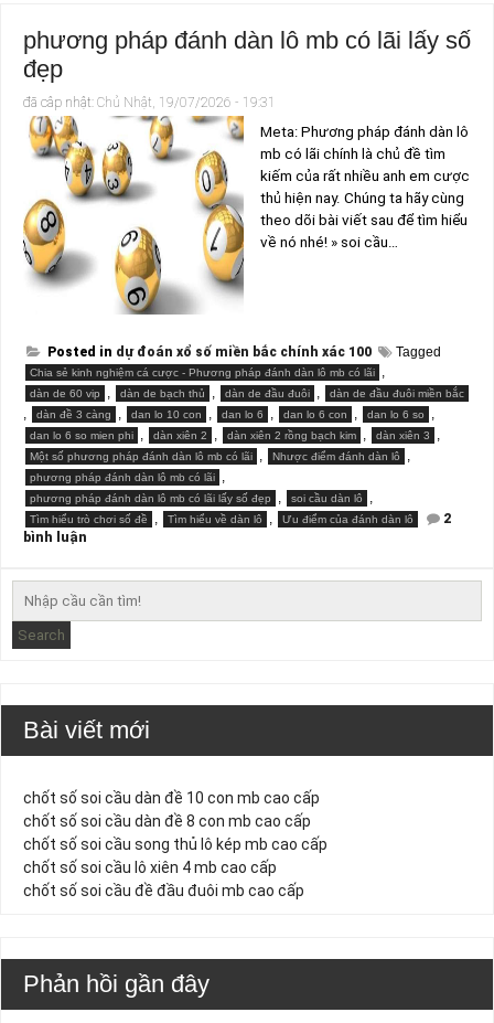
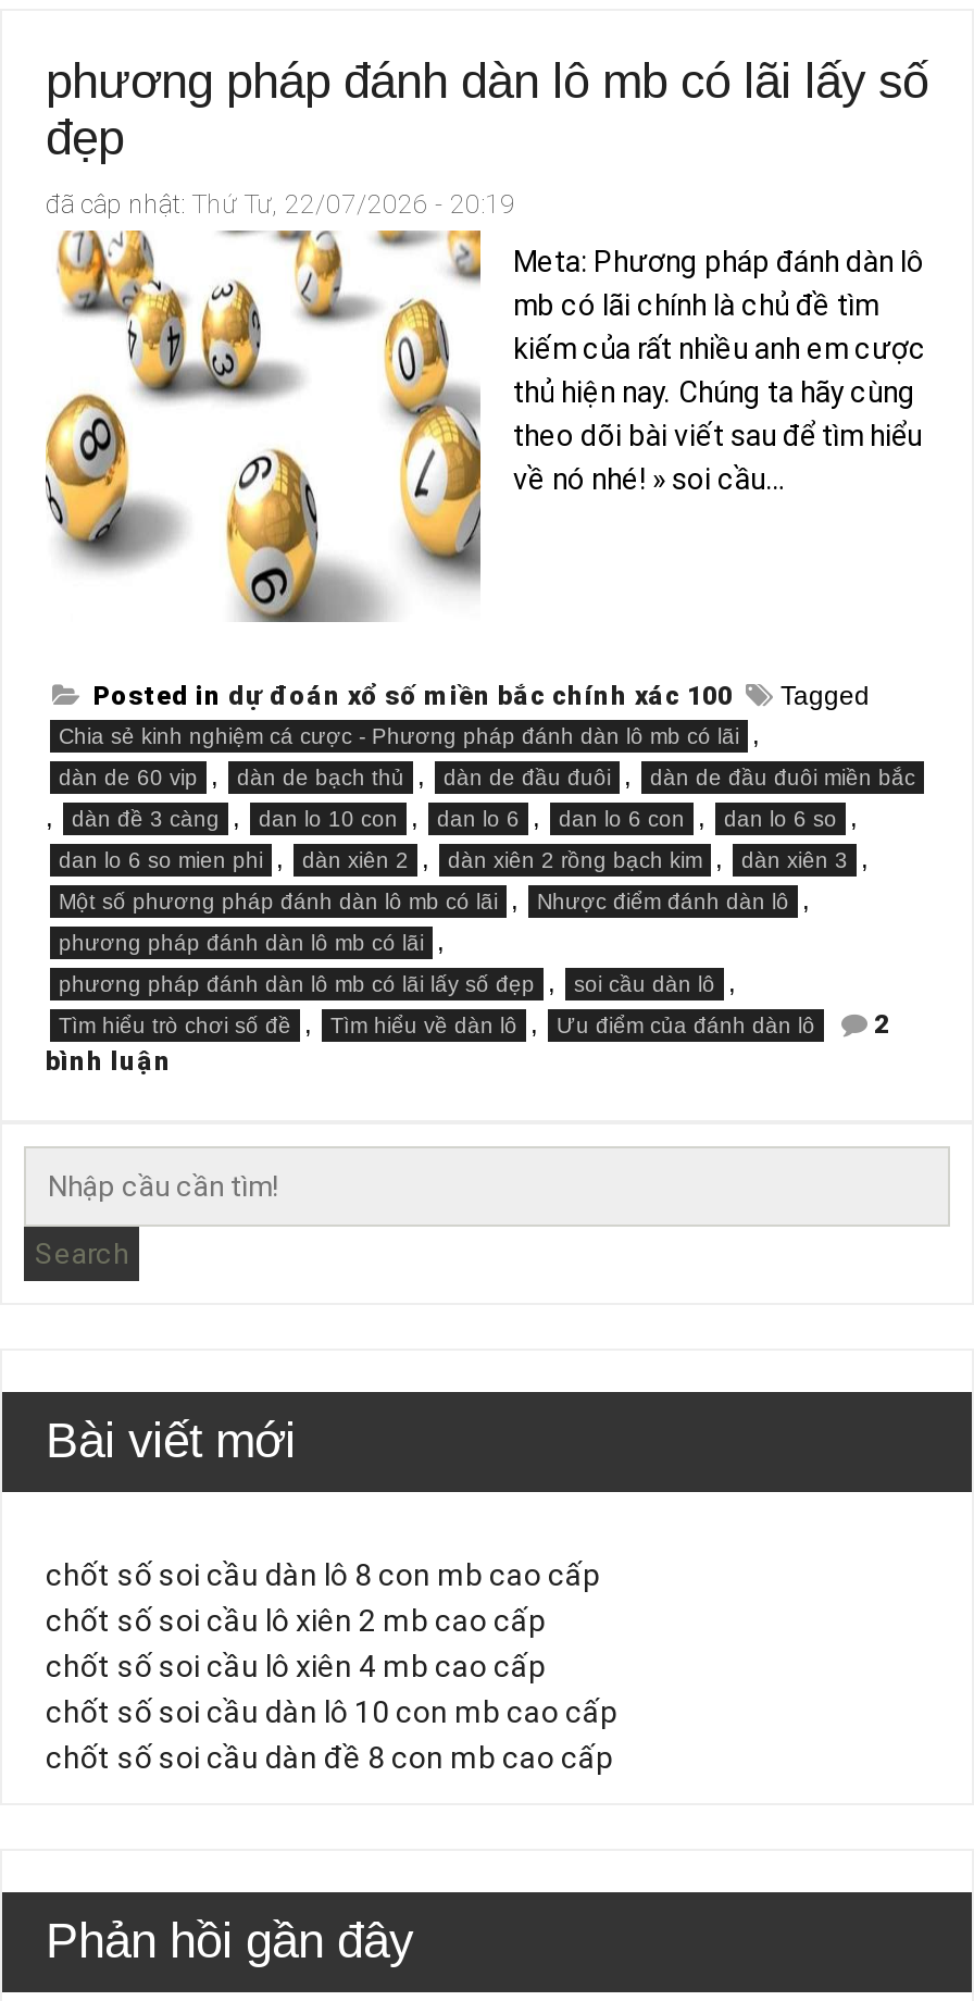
[23,95,276,110] đã câp nhật: Chủ Nhật, 19/07/2026 - 19:31 -> [46,189,515,220] đã câp nhật: Thứ Tư, 22/07/2026 - 20:19
[23,789,320,807] chốt số soi cầu dàn đề 10 con mb cao cấp -> [46,1558,617,1730] chốt số soi cầu dàn lô 8 con mb cao cấp | chốt số soi cầu lô xiên 2 mb cao cấp | chốt số soi cầu dàn lô 10 con mb cao cấp
moved [23,813,311,830] -> [46,1741,613,1775]: chốt số soi cầu dàn đề 8 con mb cao cấp
[23,836,327,900] chốt số soi cầu song thủ lô kép mb cao cấp | chốt số soi cầu đề đầu đuôi mb cao cấp -> none
moved [23,859,277,877] -> [46,1649,546,1684]: chốt số soi cầu lô xiên 4 mb cao cấp

